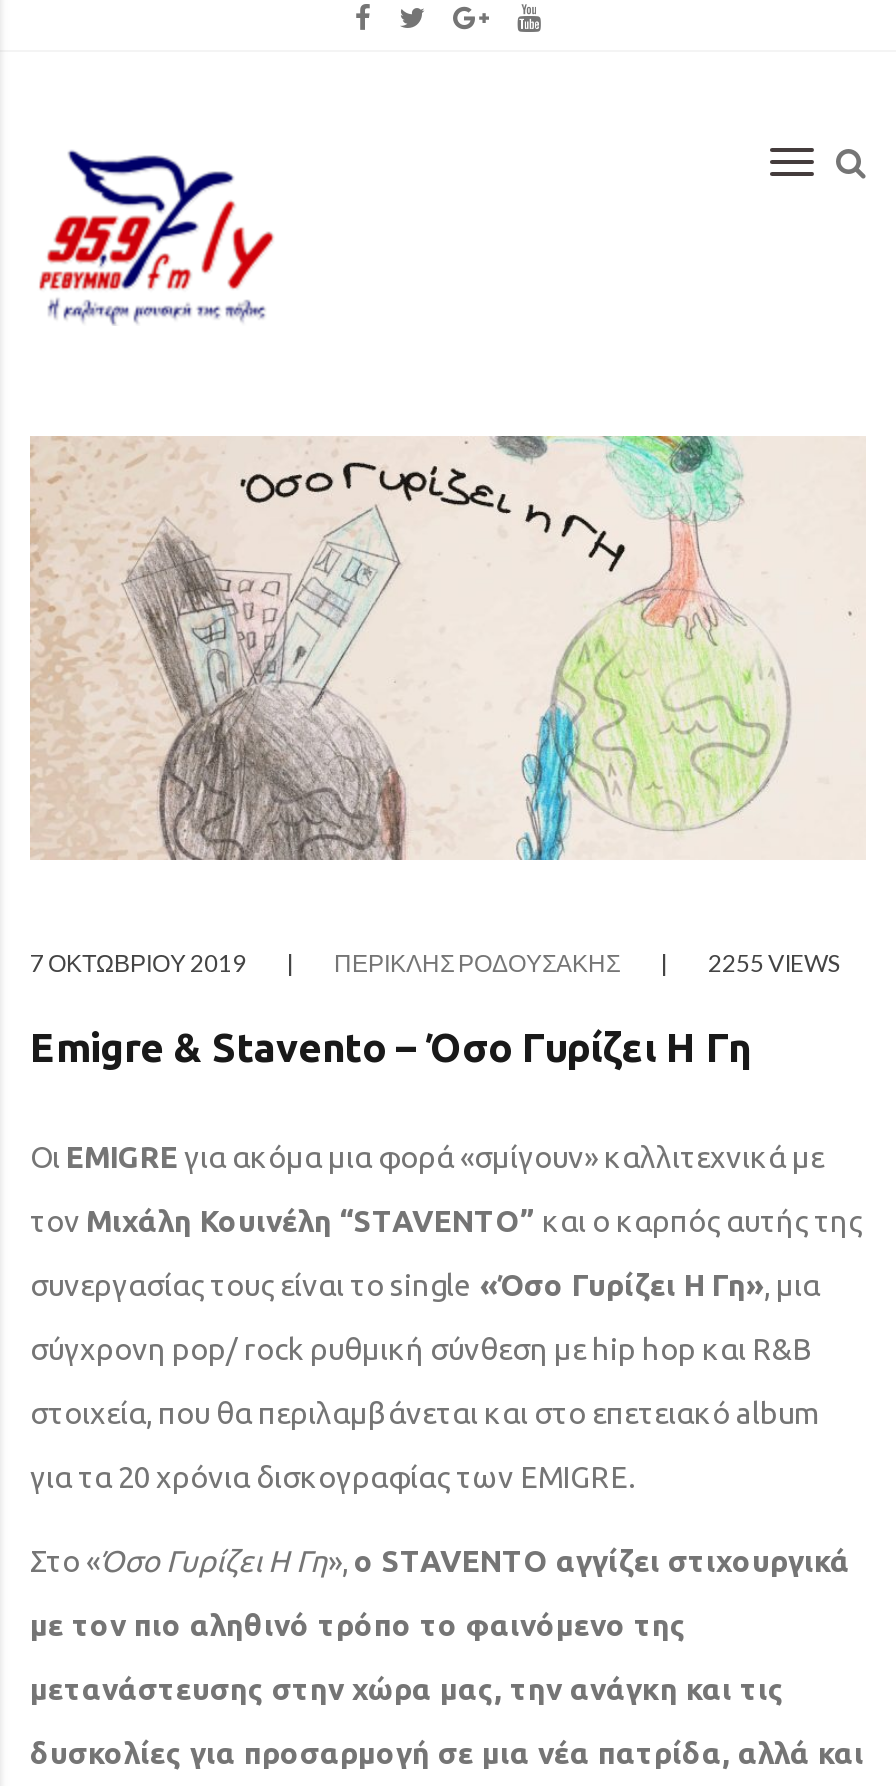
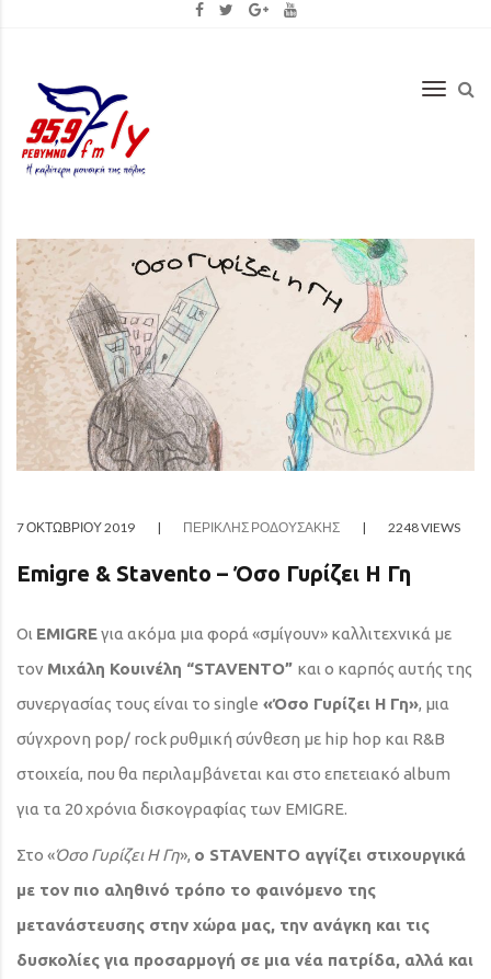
[708,948,840,978] 2255 VIEWS -> [388,519,460,535] 2248 VIEWS

